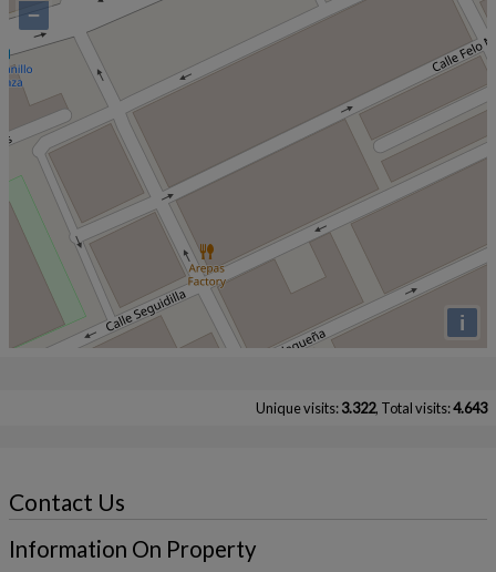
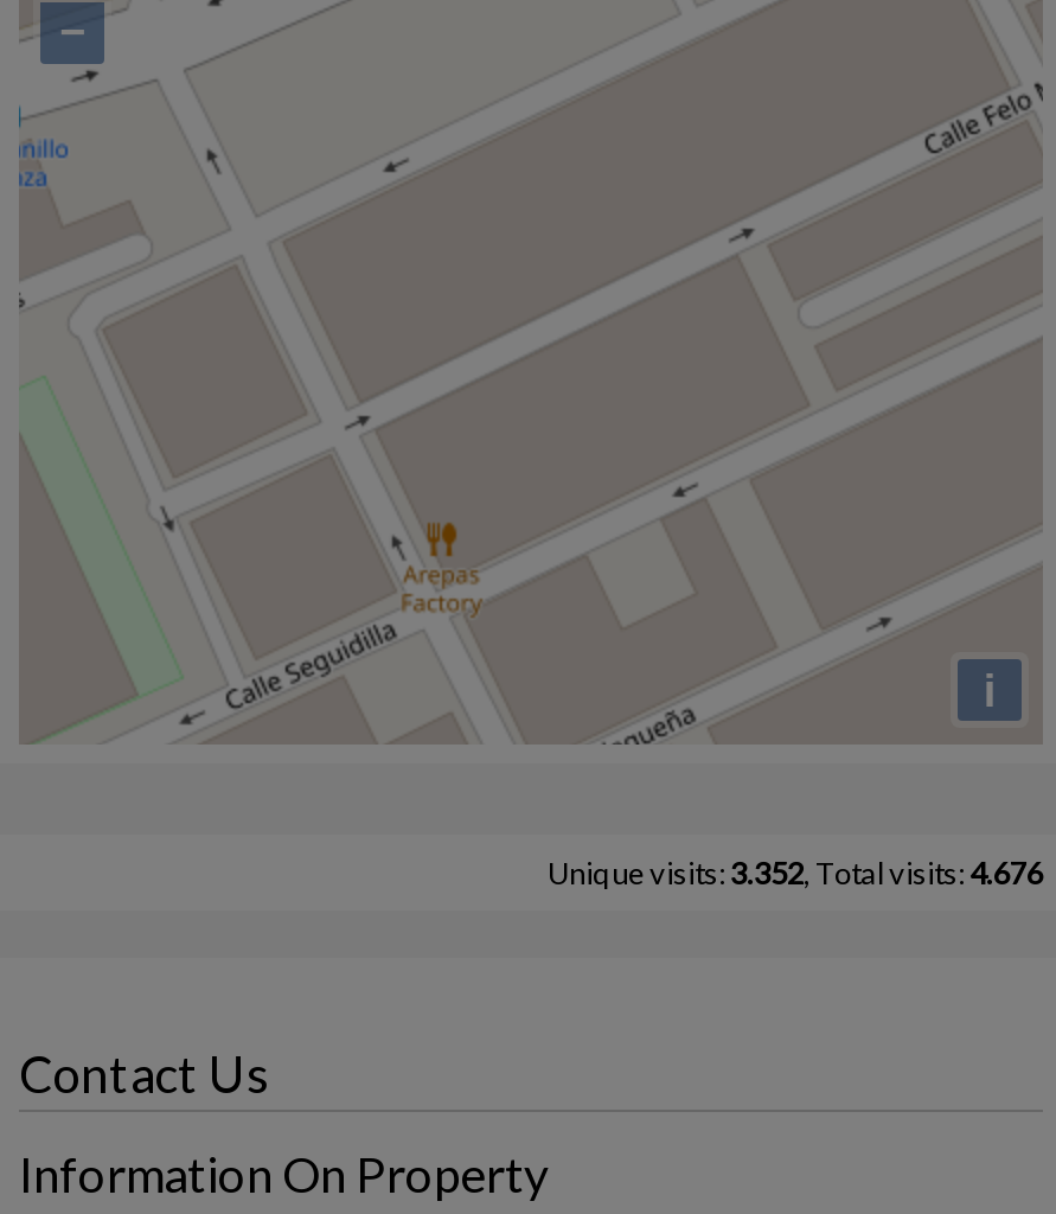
[256,399,487,417] Unique visits: 3.322, Total visits: 4.643 -> [548,853,1043,891] Unique visits: 3.352, Total visits: 4.676

